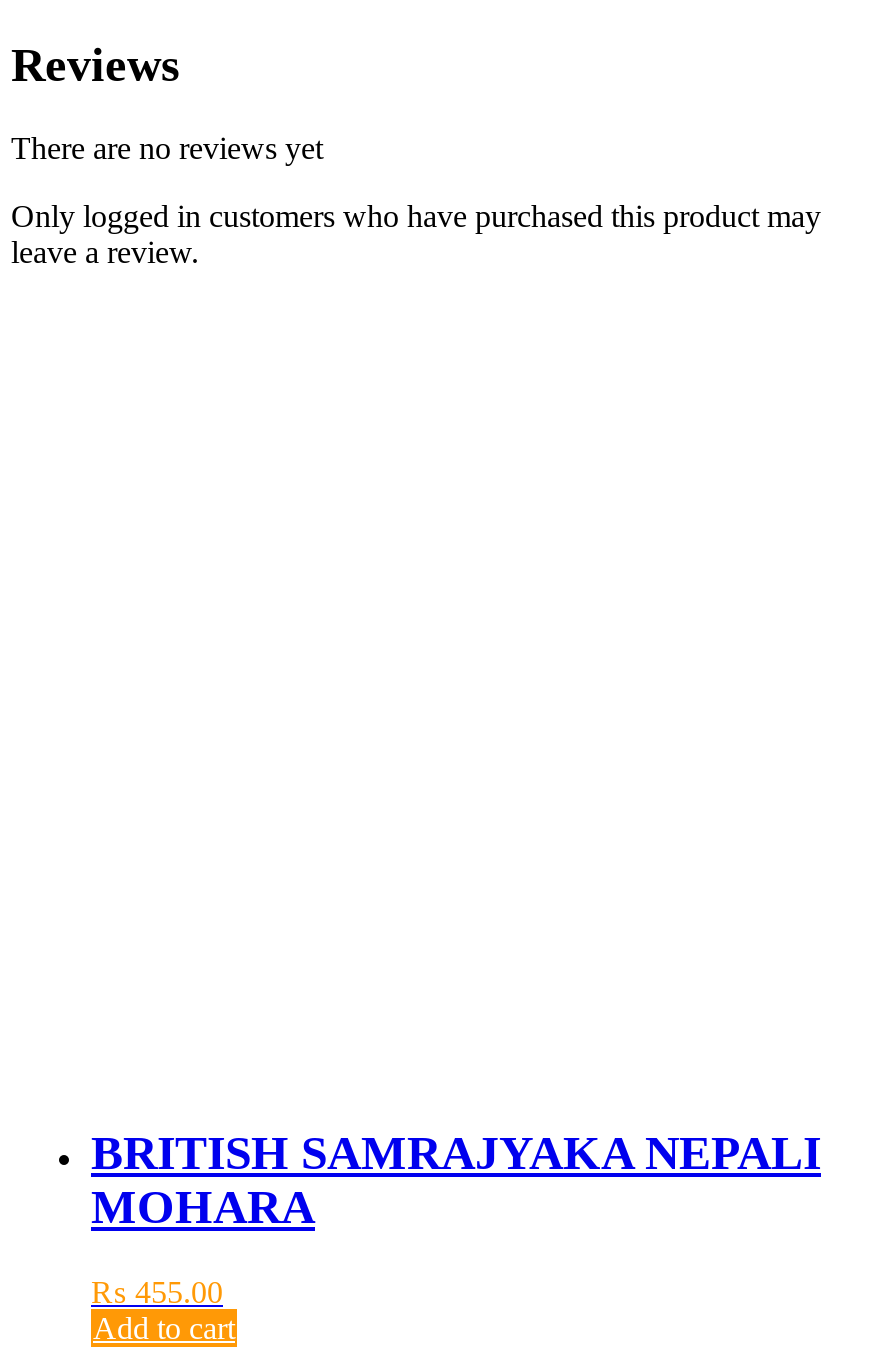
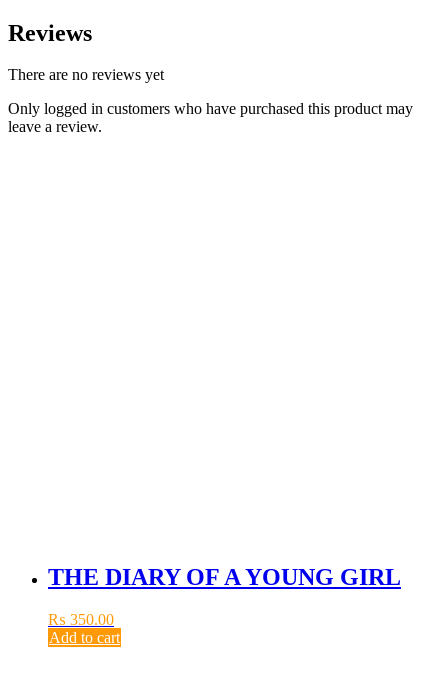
[91,1128,821,1234] BRITISH SAMRAJYAKA NEPALI | MOHARA -> [48,564,401,590] THE DIARY OF A YOUNG GIRL
[91,1275,223,1309] ₨ 455.00 -> [48,611,114,628] ₨ 350.00

